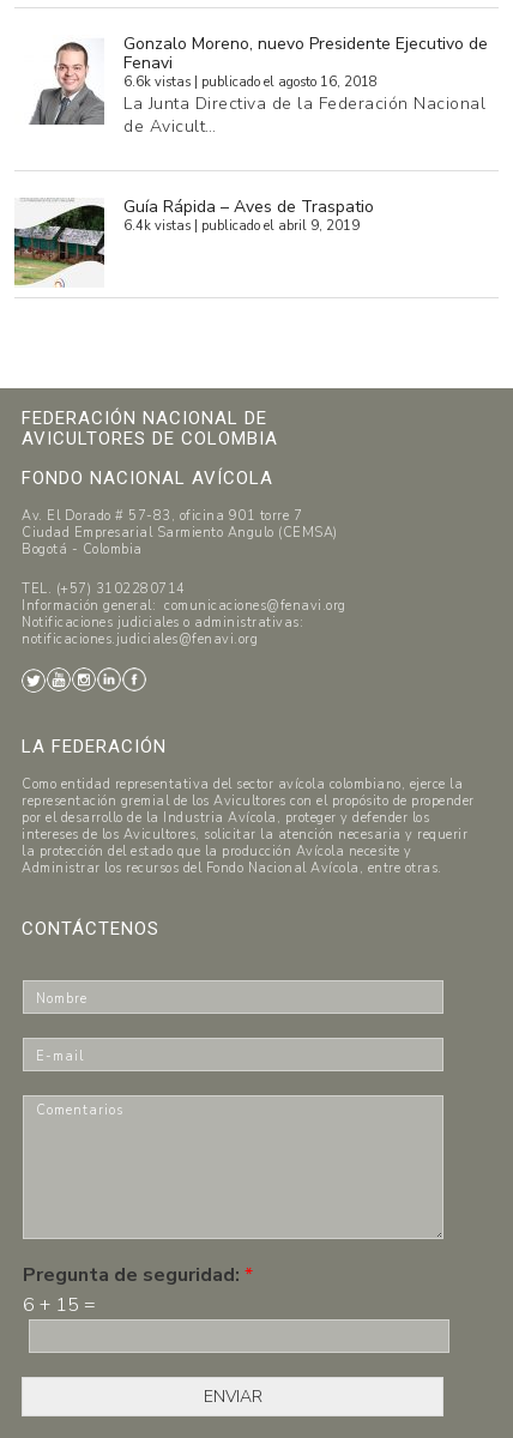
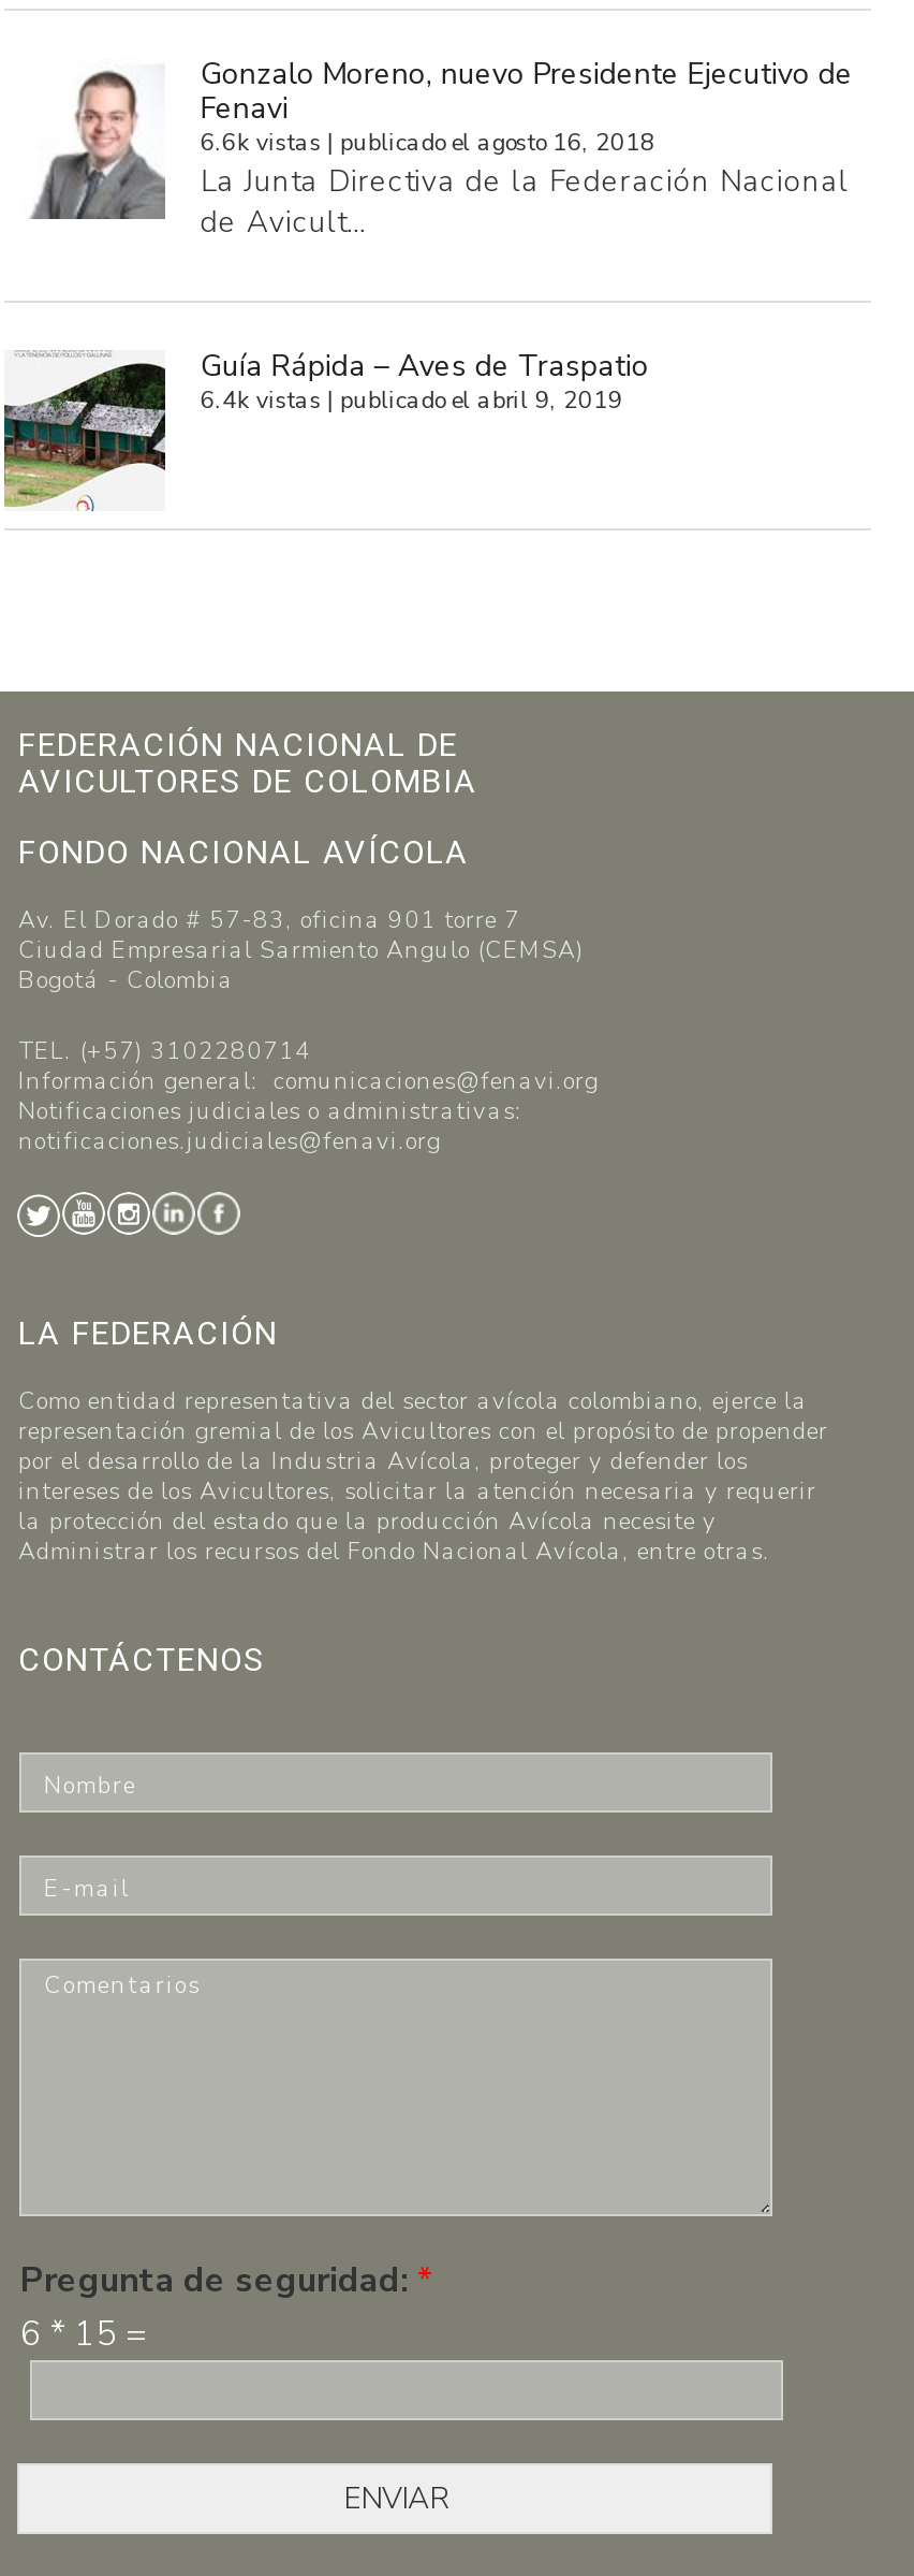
[23,1292,96,1318] 6 + 15 = -> [20,2311,147,2358] 6 * 15 =

